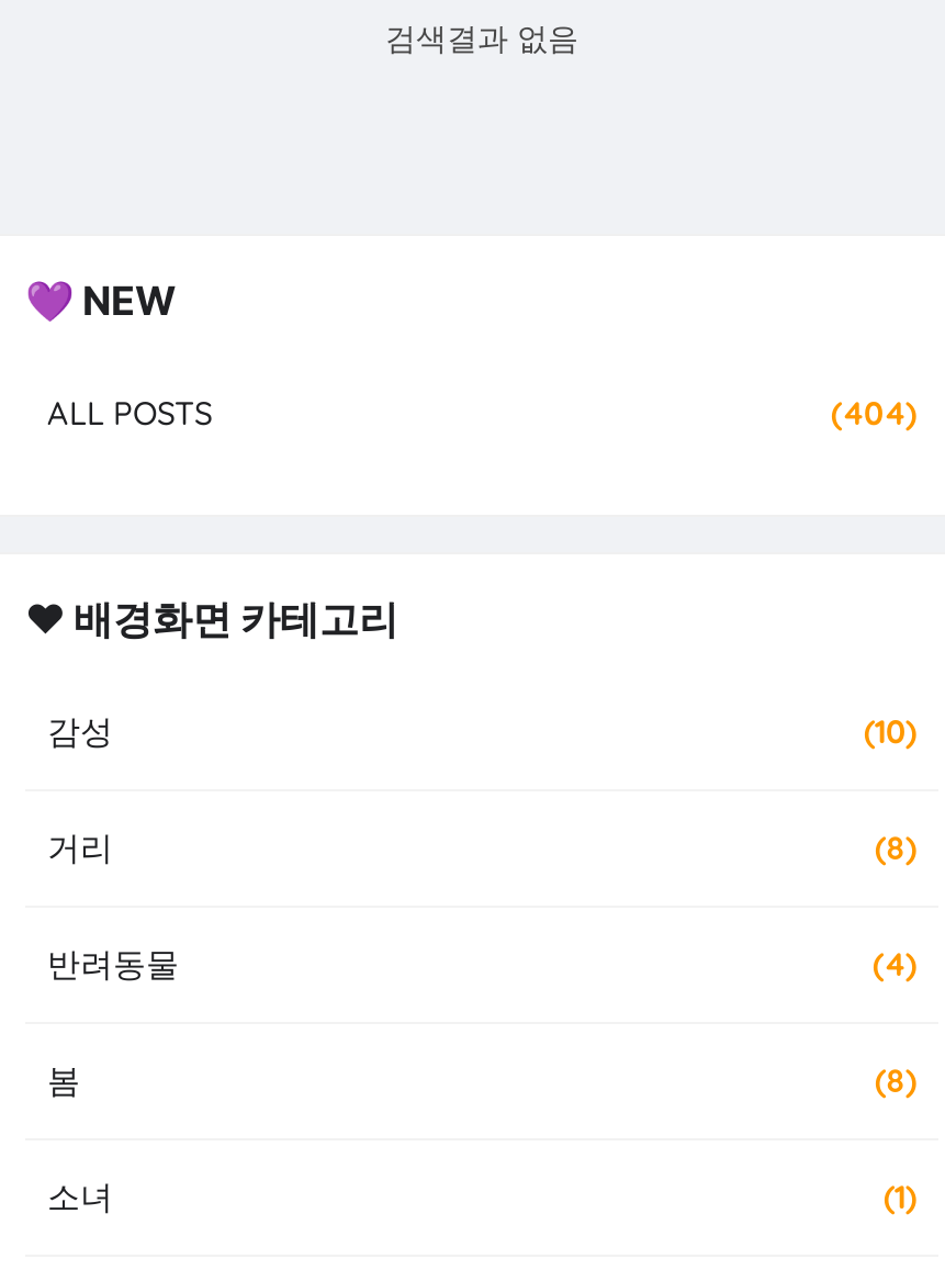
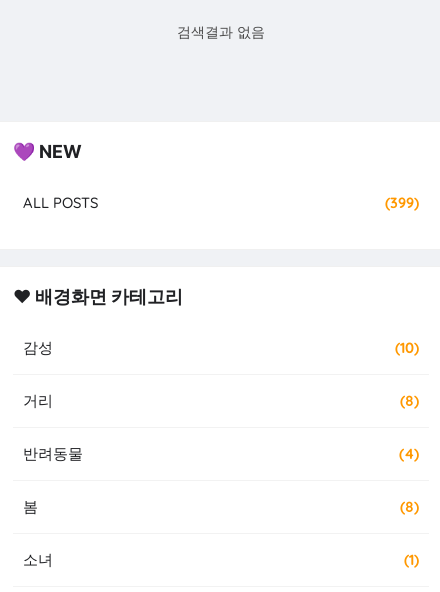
[831,392,916,434] (404) -> [385,193,419,212] (399)

